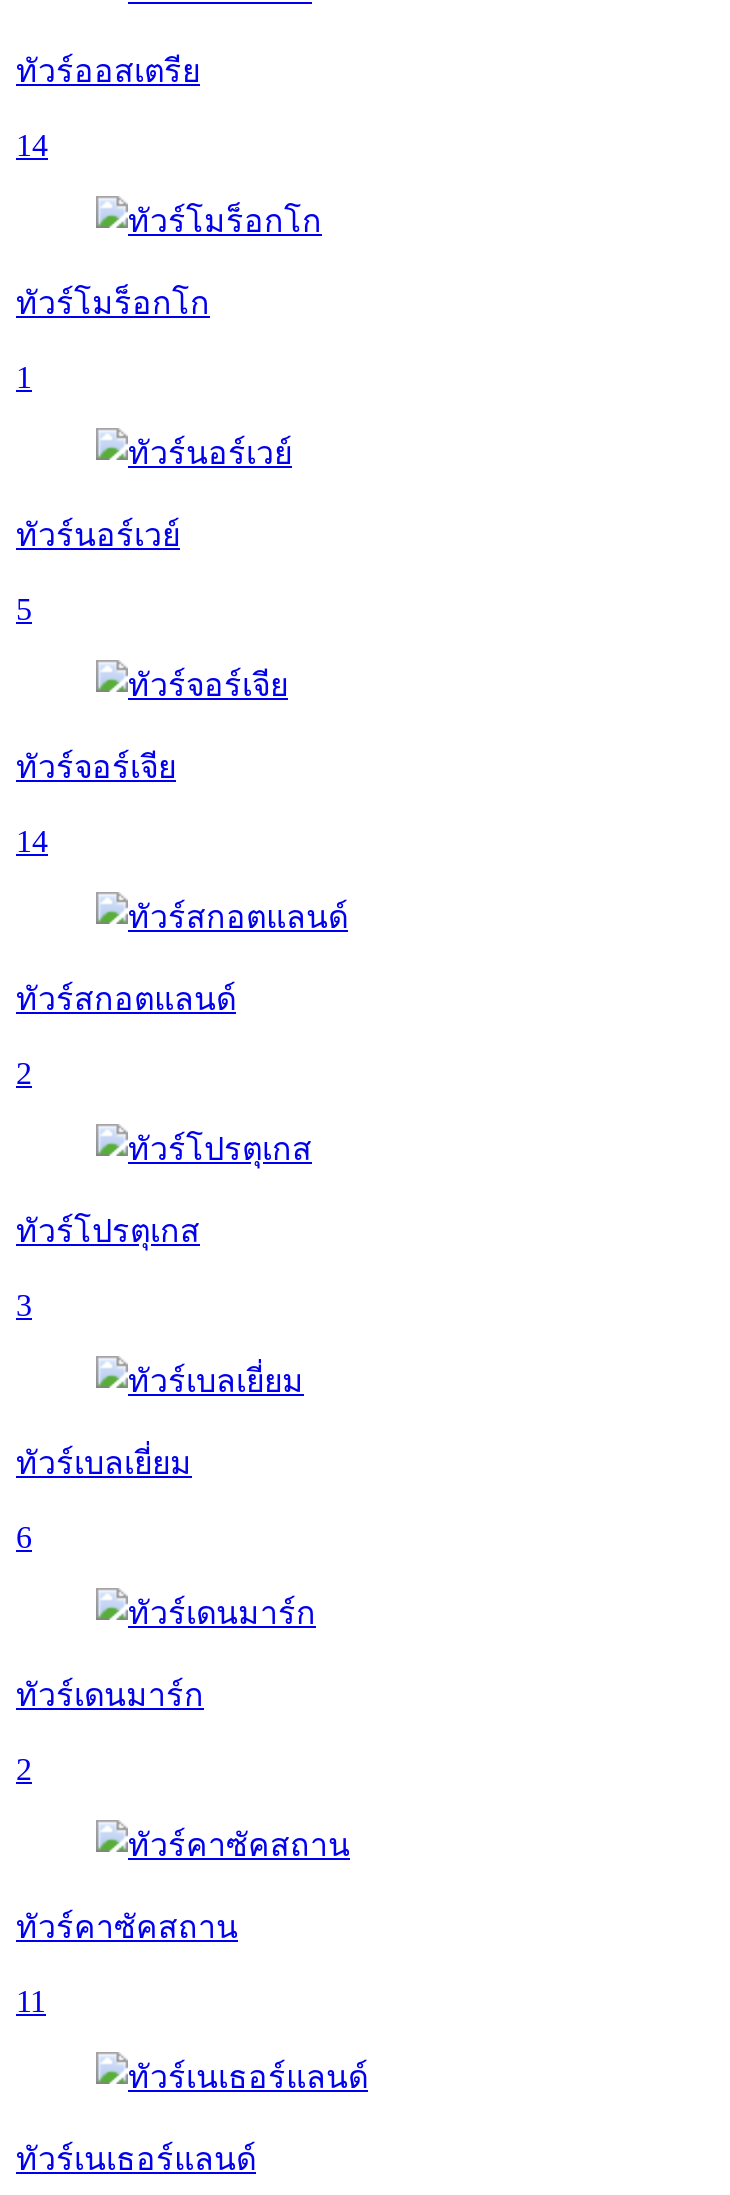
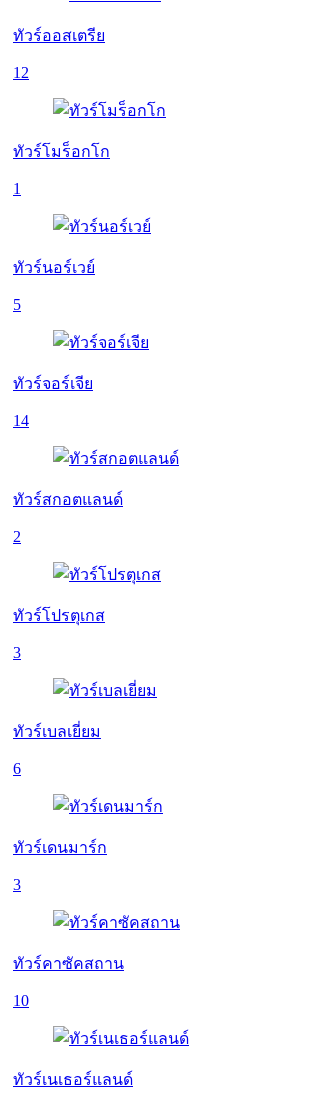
[16,128,48,162] 14 -> [13,64,29,81] 12
[16,1752,32,1786] 2 -> [13,876,21,893] 3
[16,1984,46,2018] 11 -> [13,992,29,1009] 10

